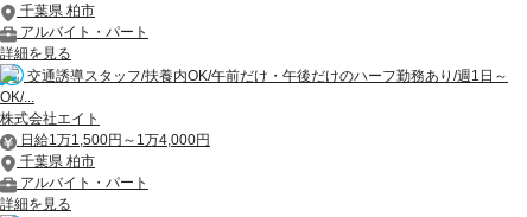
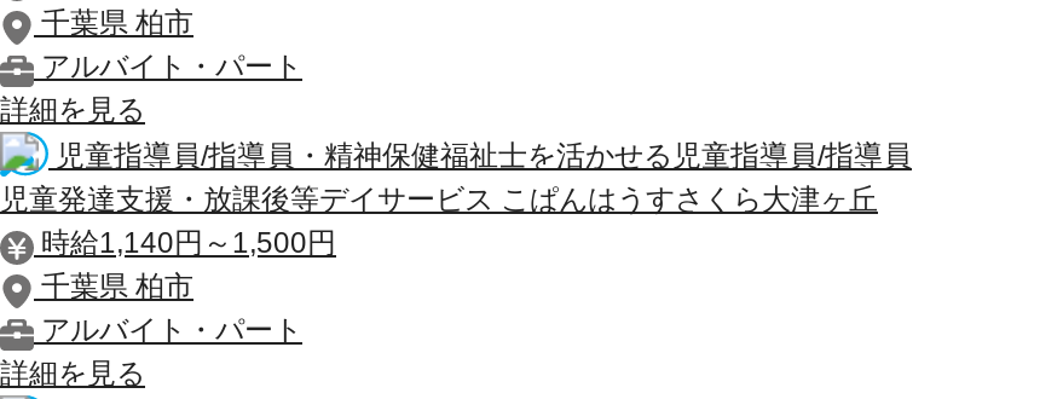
[0,68,508,149] 交通誘導スタッフ/扶養内OK/午前だけ・午後だけのハーフ勤務あり/週1日～ | OK/... | 株式会社エイト | 日給1万1,500円～1万4,000円 -> [0,139,912,260] 児童指導員/指導員・精神保健福祉士を活かせる児童指導員/指導員 | 児童発達支援・放課後等デイサービス こぱんはうすさくら大津ヶ丘 | 時給1,140円～1,500円

